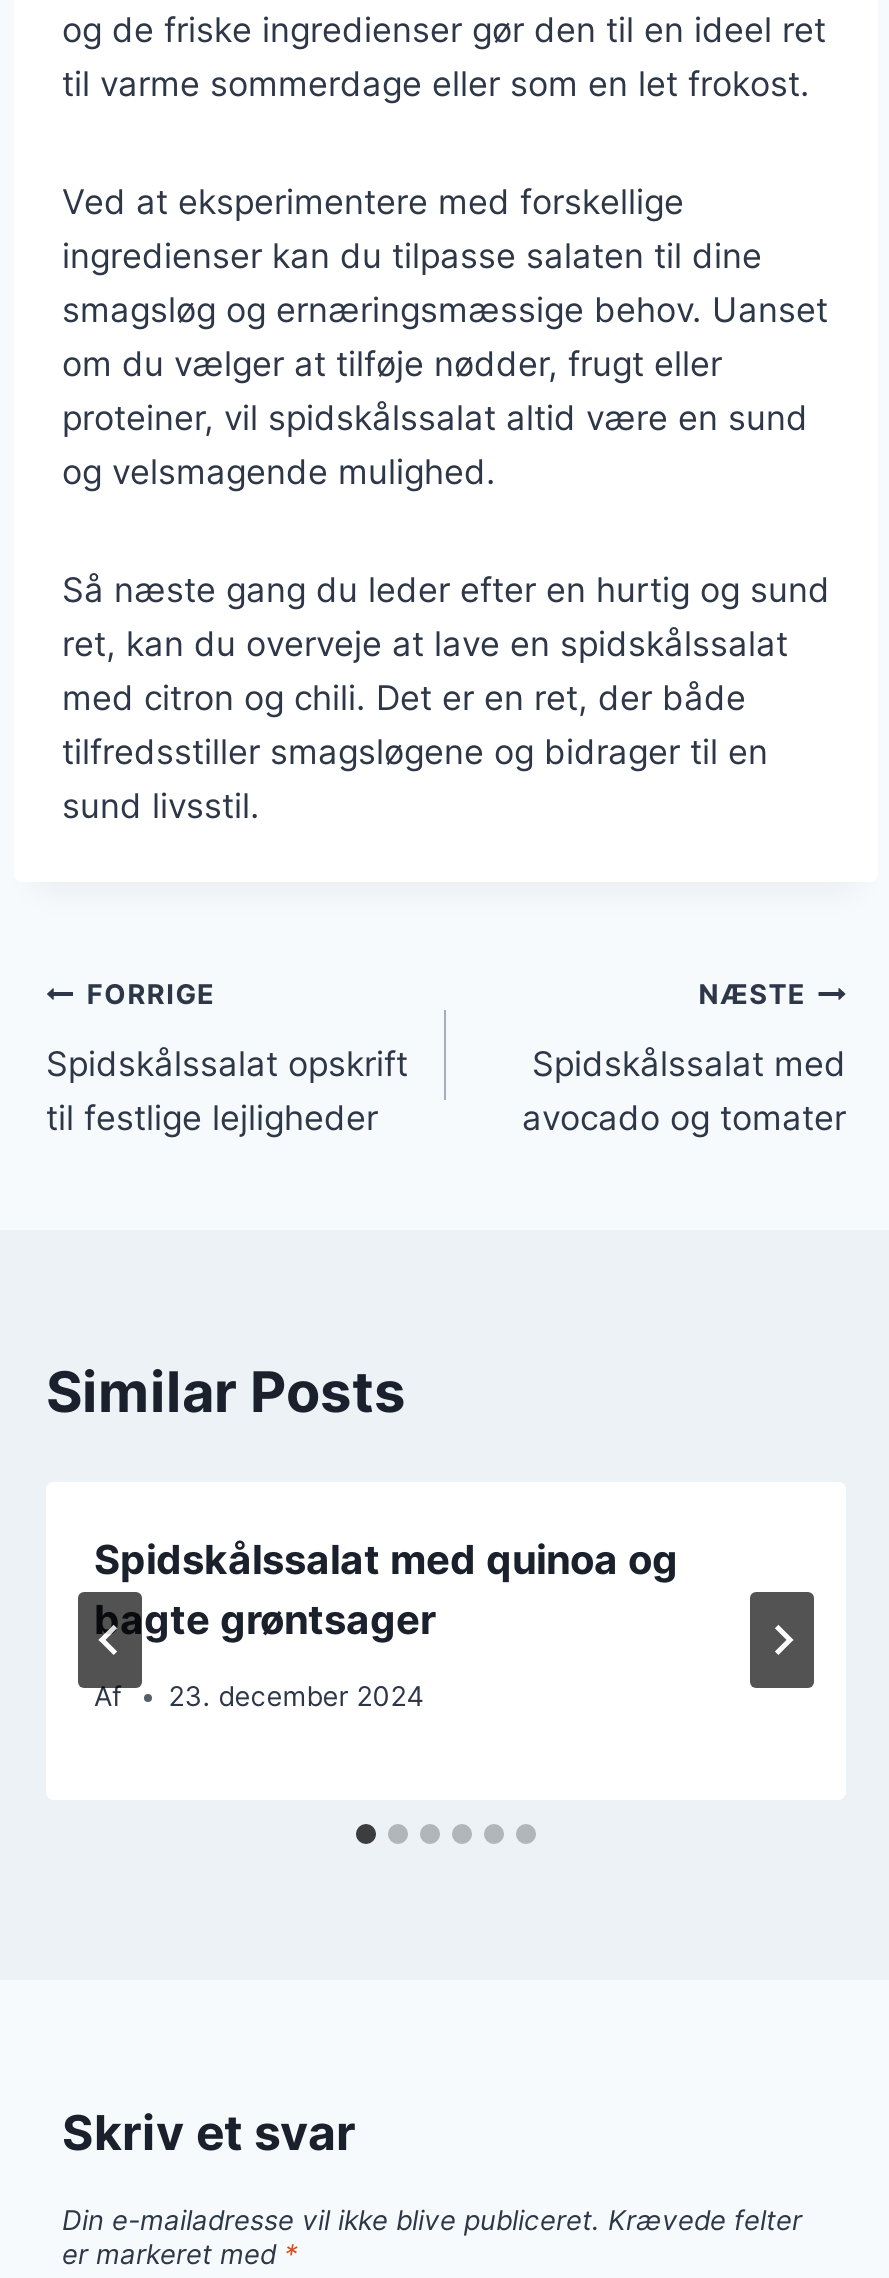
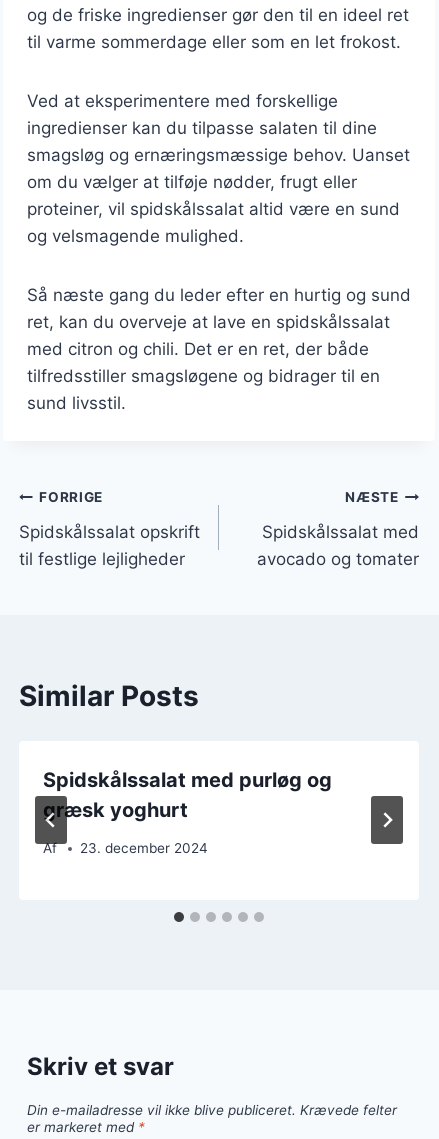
[94,1535,678,1643] Spidskålssalat med quinoa og | bagte grøntsager -> [43,767,332,821] Spidskålssalat med purløg og | græsk yoghurt

